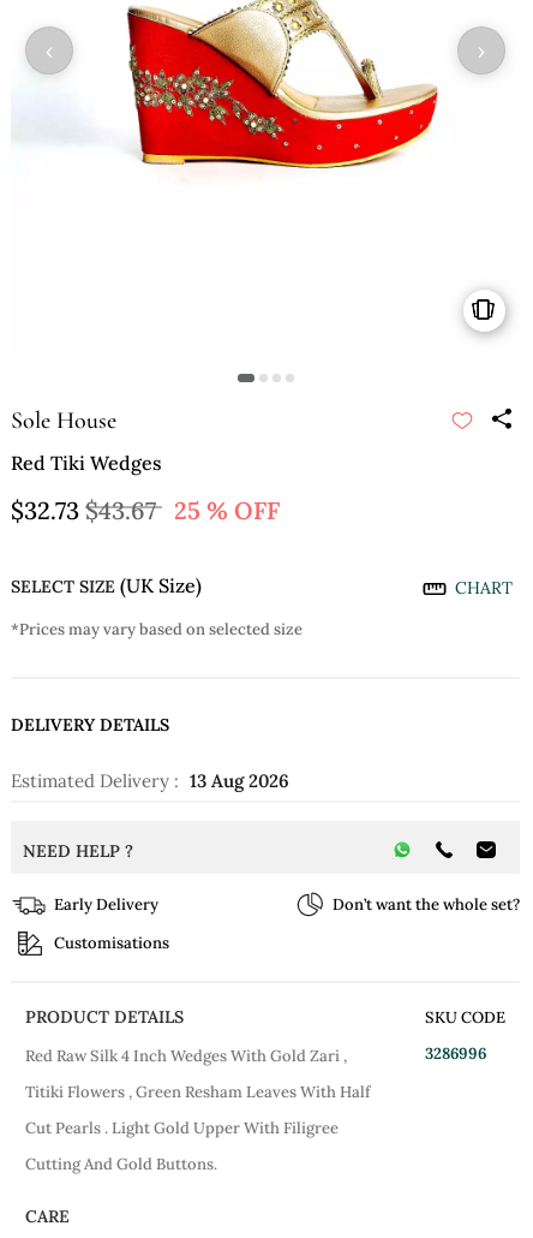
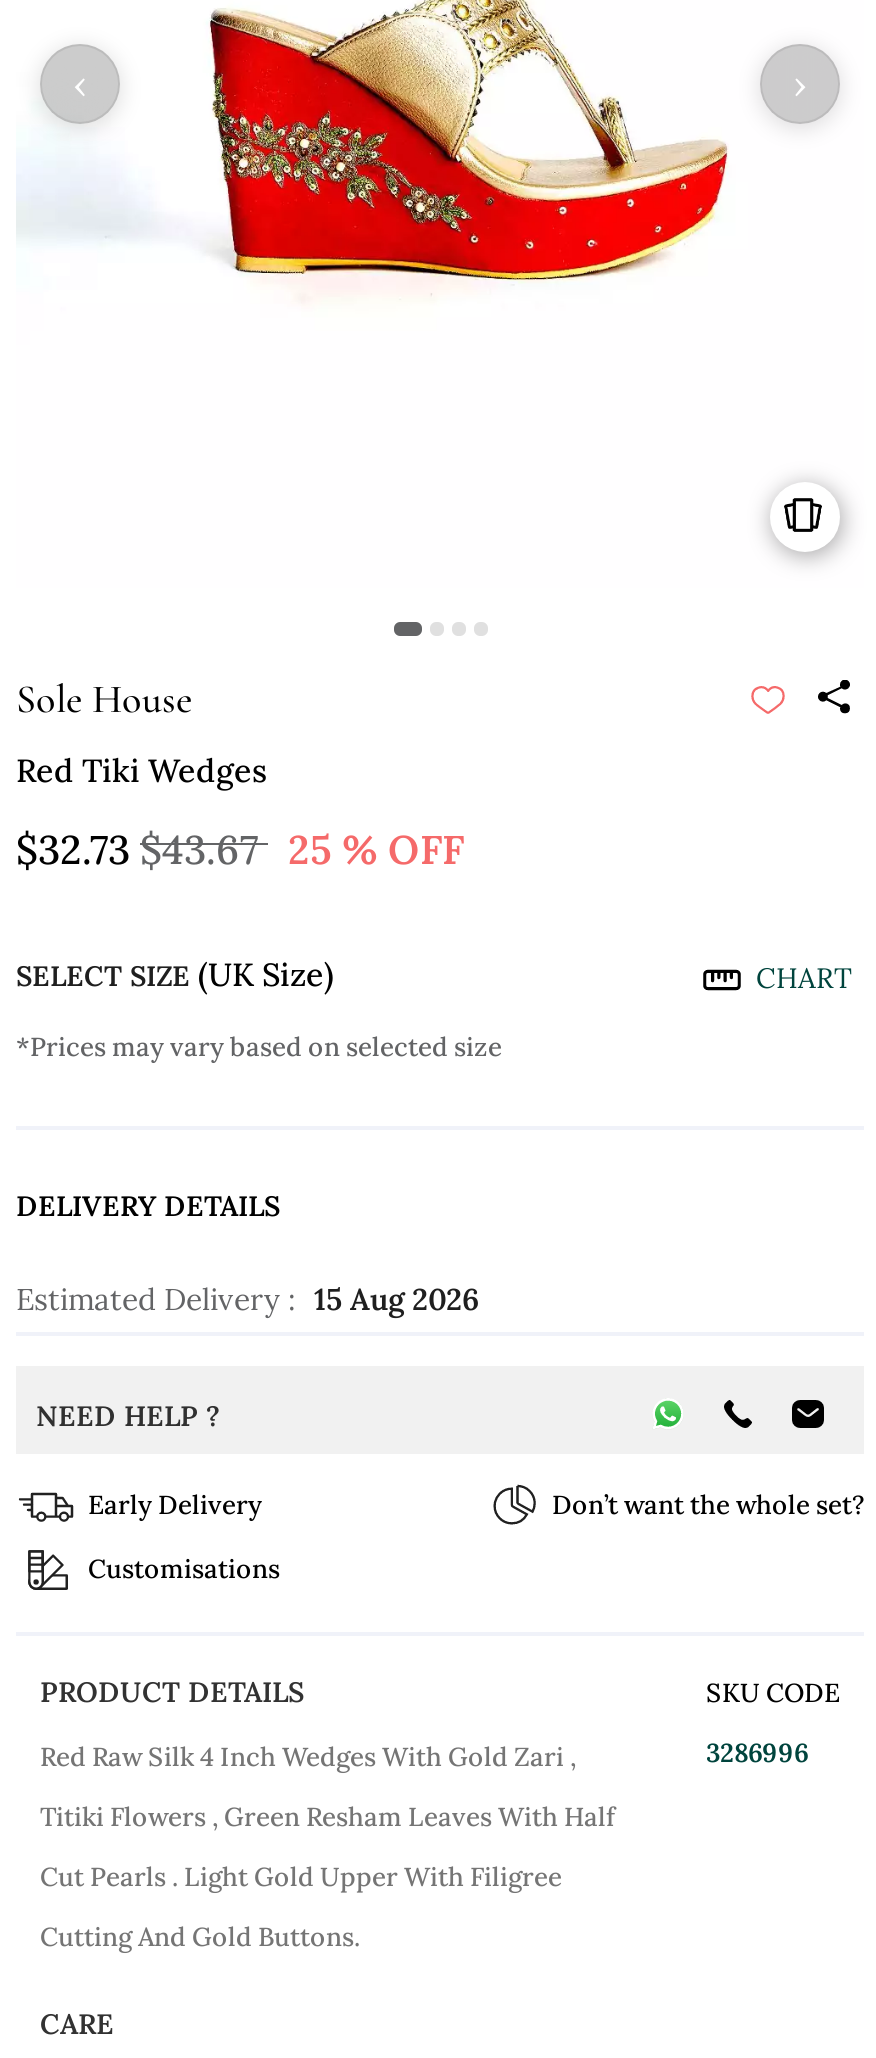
[11,769,289,792] Estimated Delivery : 13 Aug 2026 -> [16,1280,480,1318] Estimated Delivery : 15 Aug 2026

